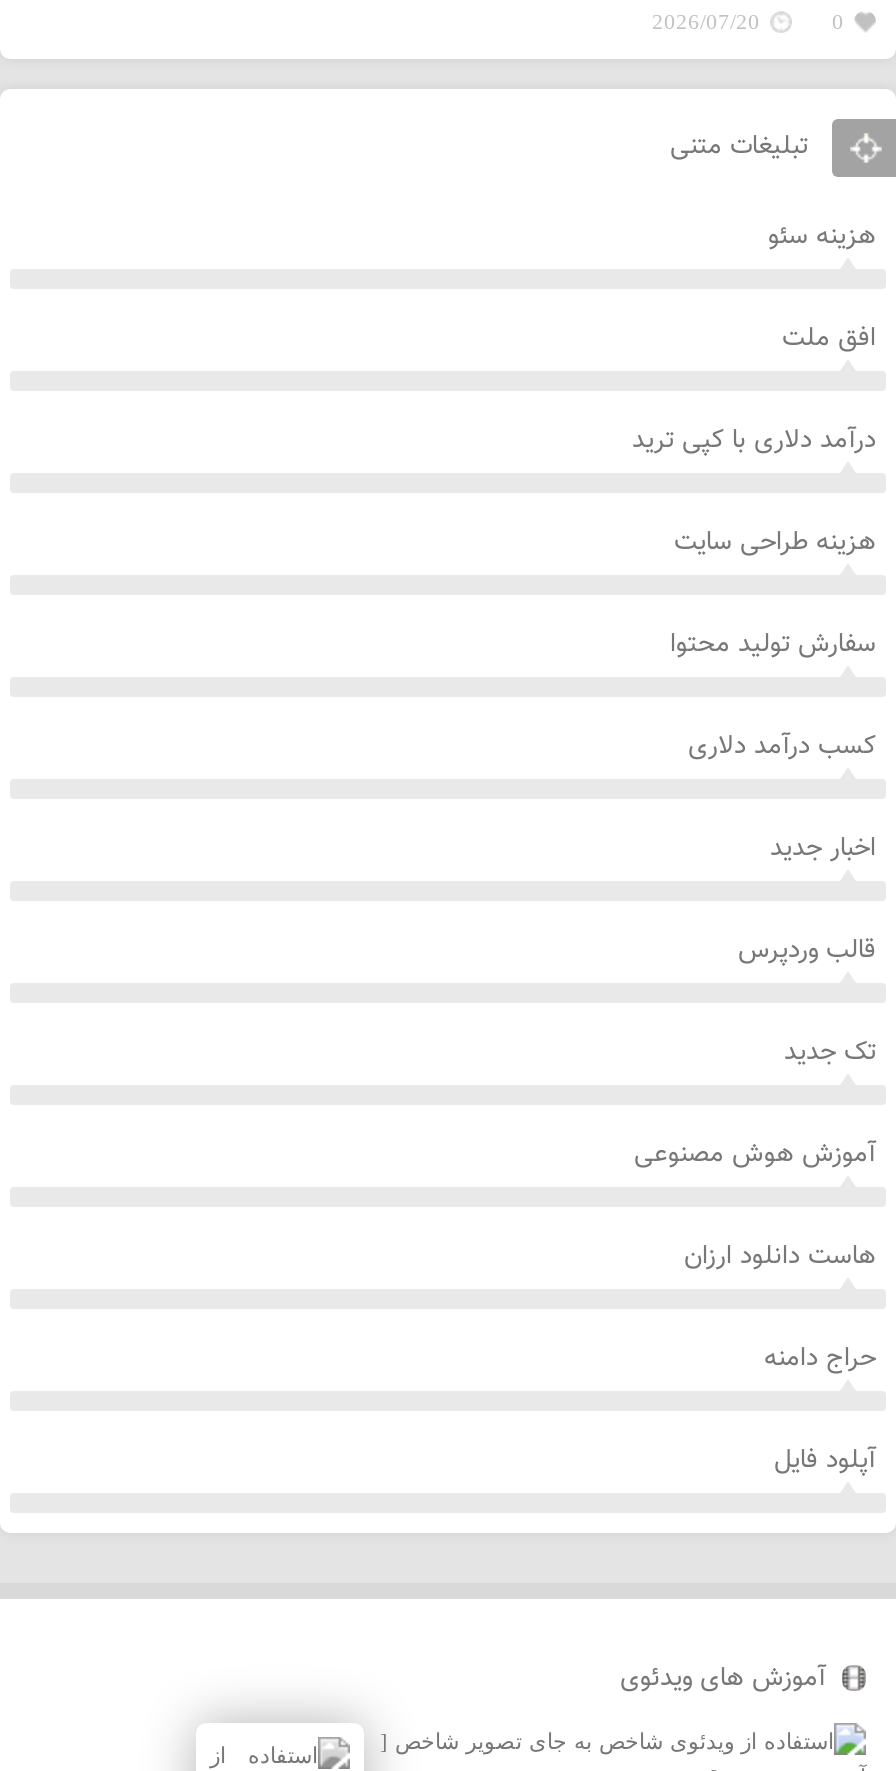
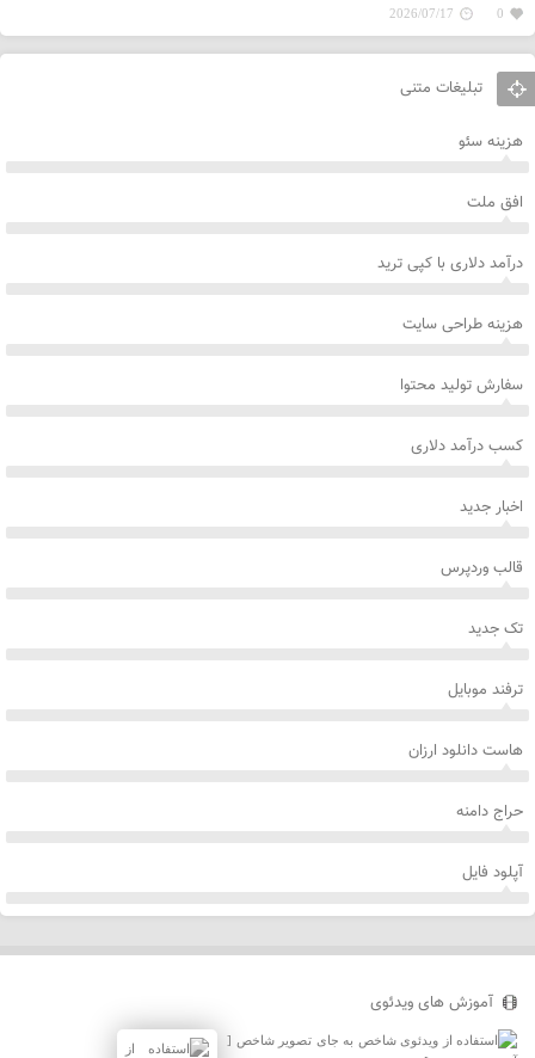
[652,9,760,33] 2026/07/20 -> [389,6,454,20] 2026/07/17
[634,1135,876,1175] آموزش هوش مصنوعی -> [448,678,523,702] ترفند موبایل

